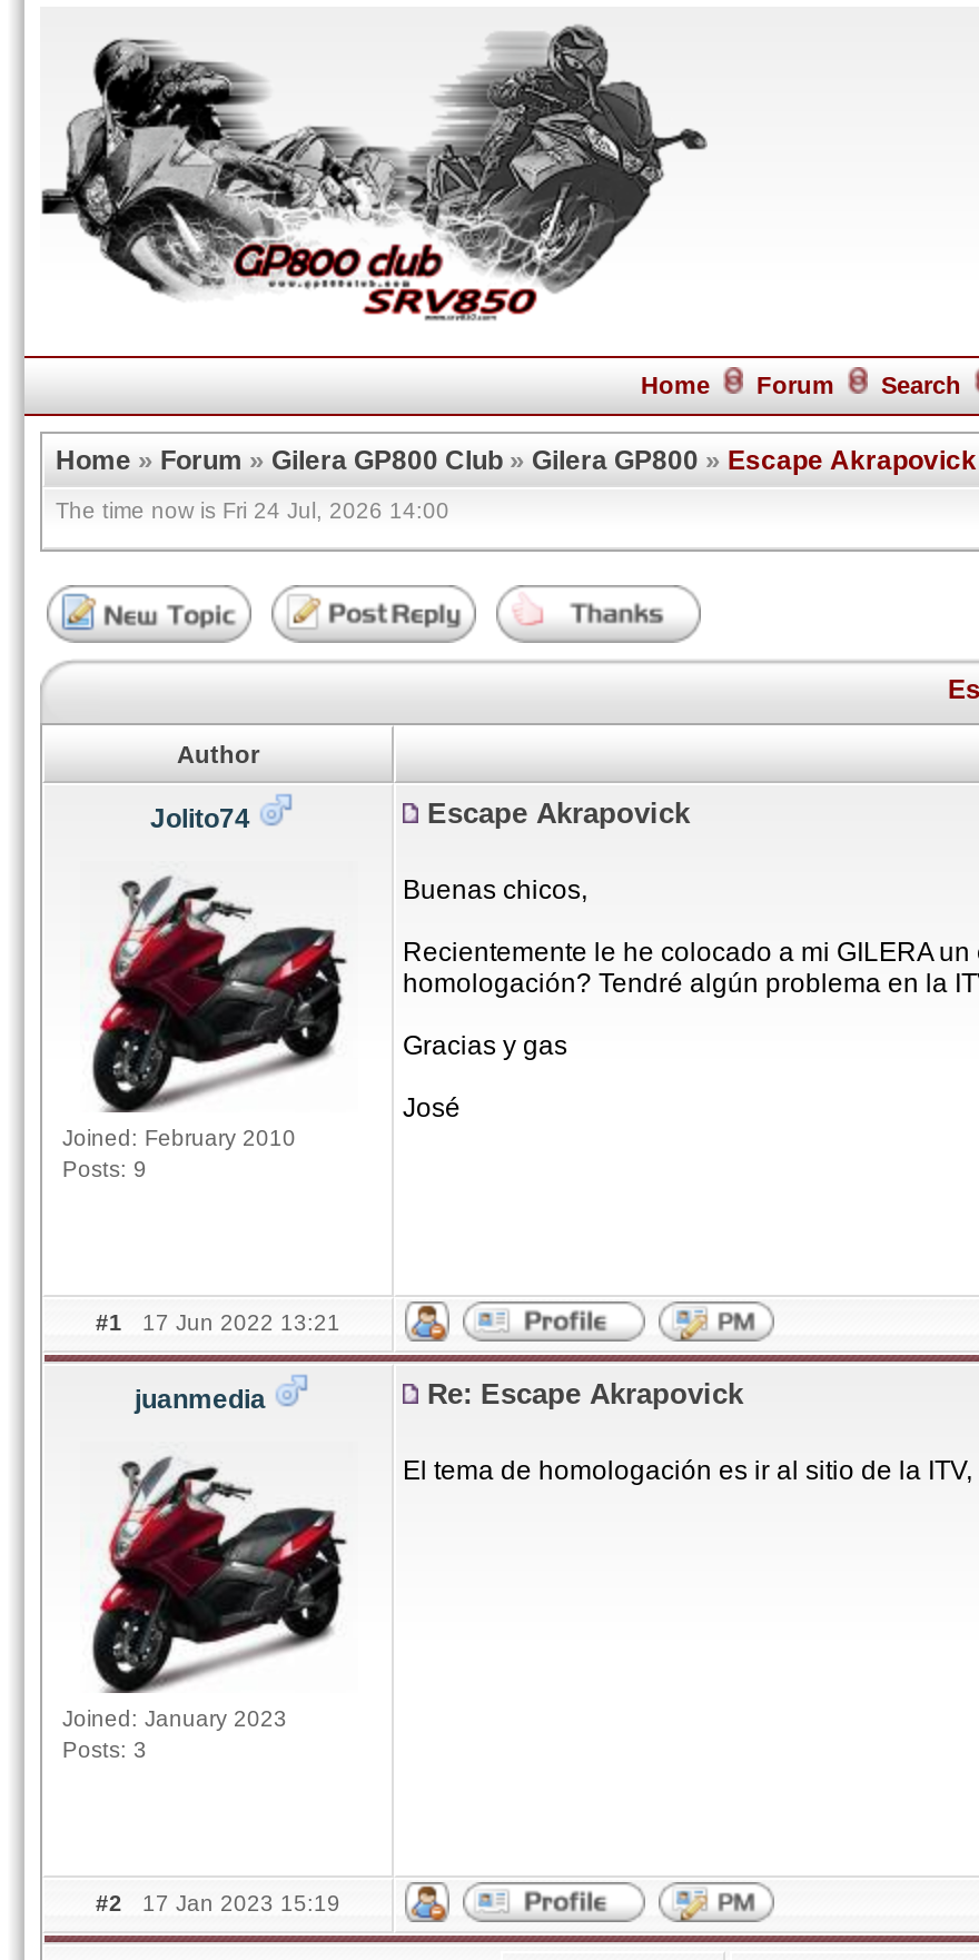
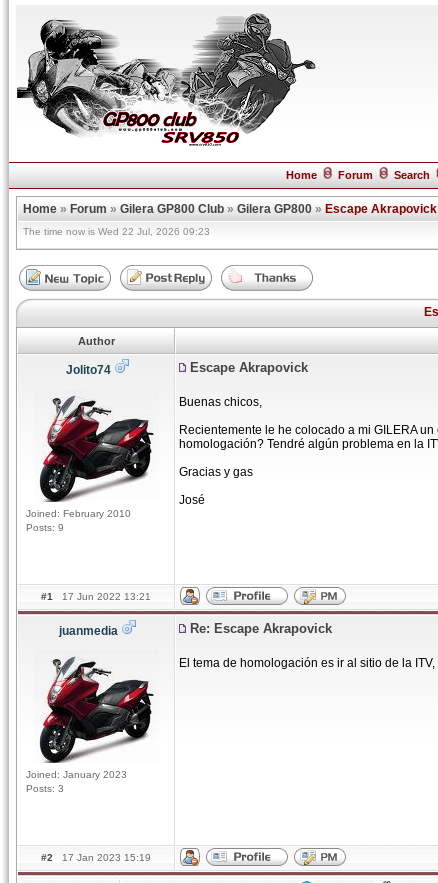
[56,498,449,523] The time now is Fri 24 Jul, 2026 14:00 -> [23,226,210,237] The time now is Wed 22 Jul, 2026 09:23

